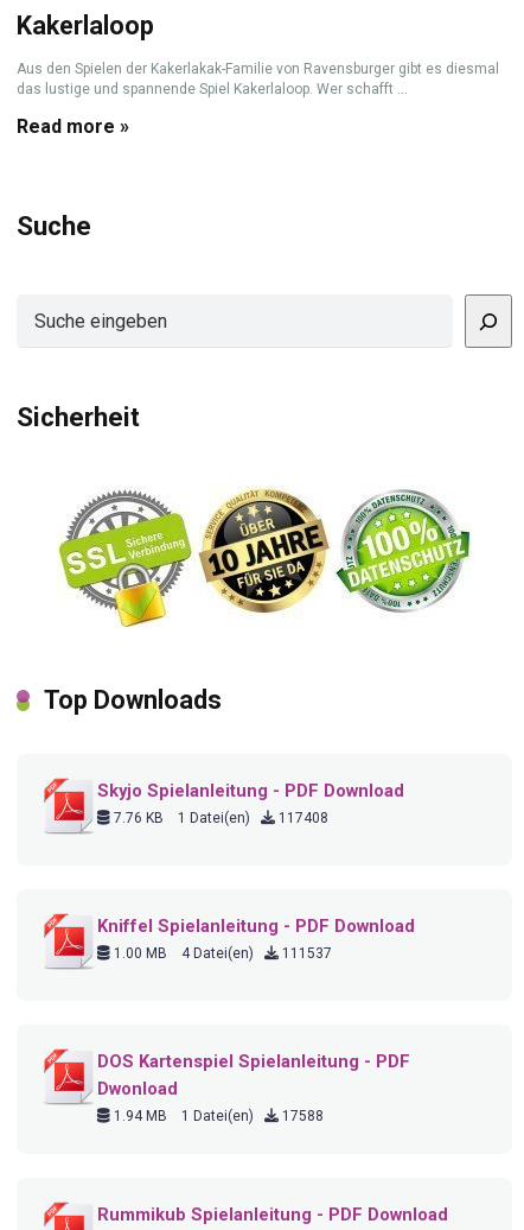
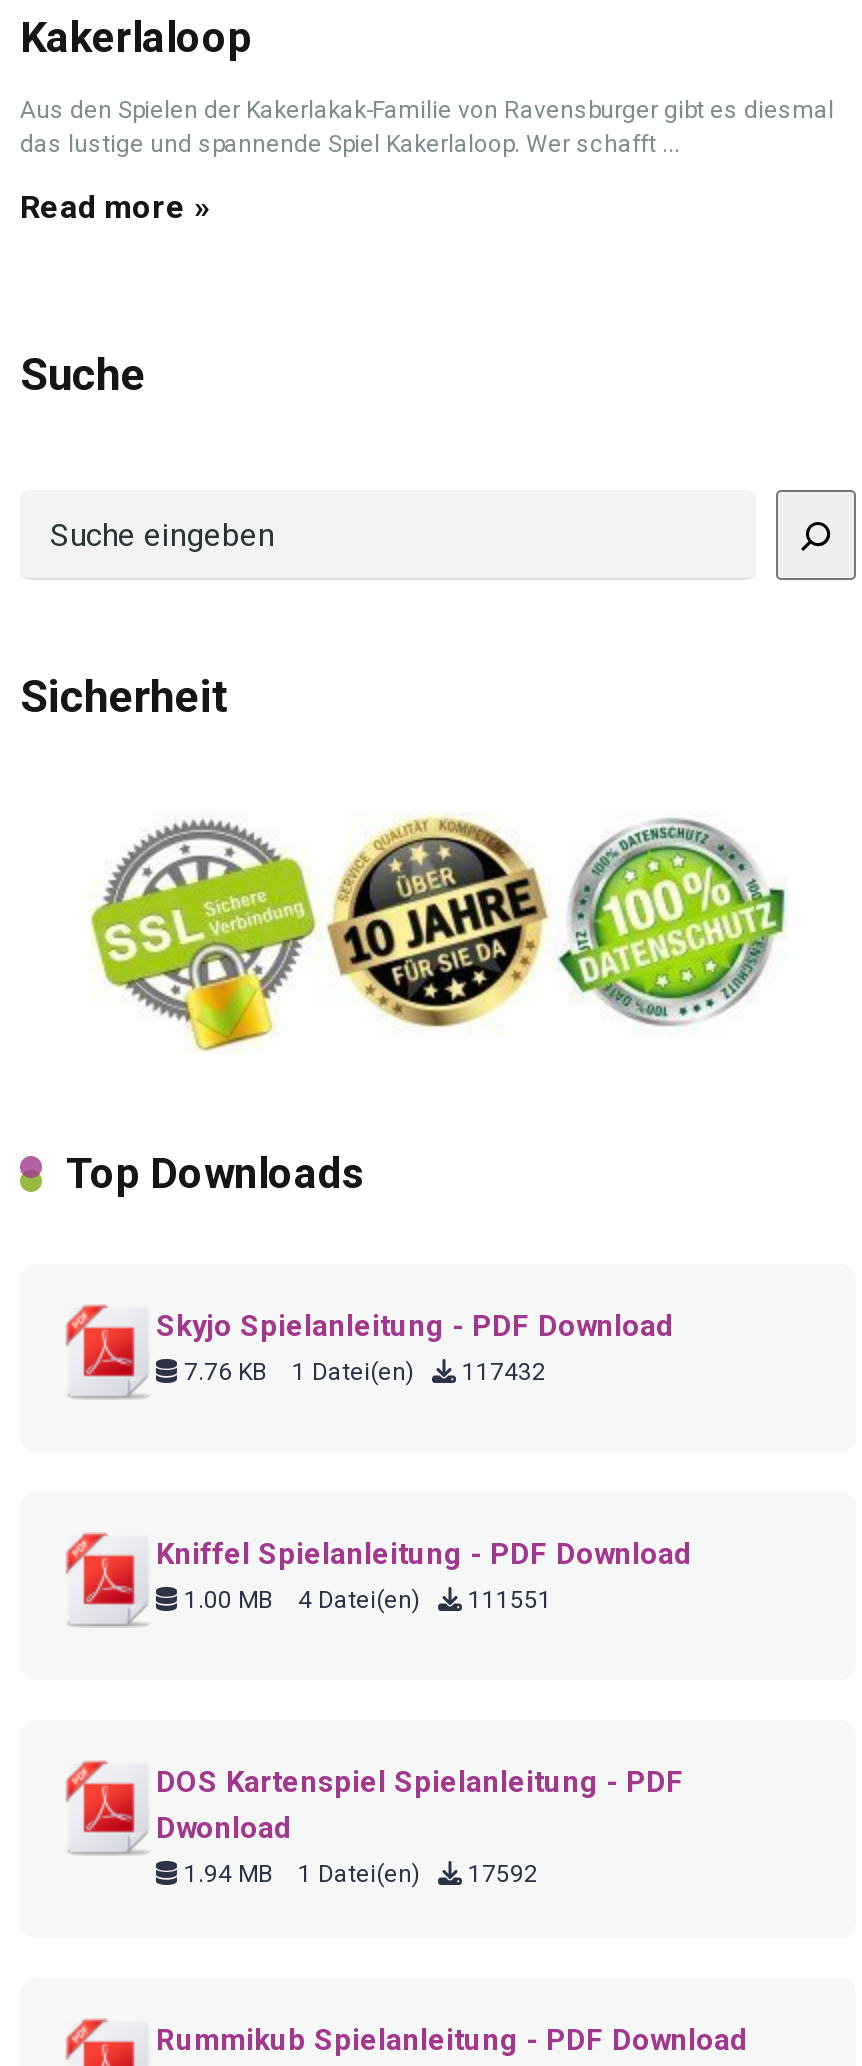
[110,810,328,826] 7.76 KB 1 Datei(en) 117408 -> [178,1358,546,1386] 7.76 KB 1 Datei(en) 117432
[110,945,332,962] 1.00 MB 4 Datei(en) 111537 -> [178,1586,552,1614] 1.00 MB 4 Datei(en) 111551
[110,1108,324,1124] 1.94 MB 1 Datei(en) 17588 -> [178,1860,538,1888] 1.94 MB 1 Datei(en) 17592

